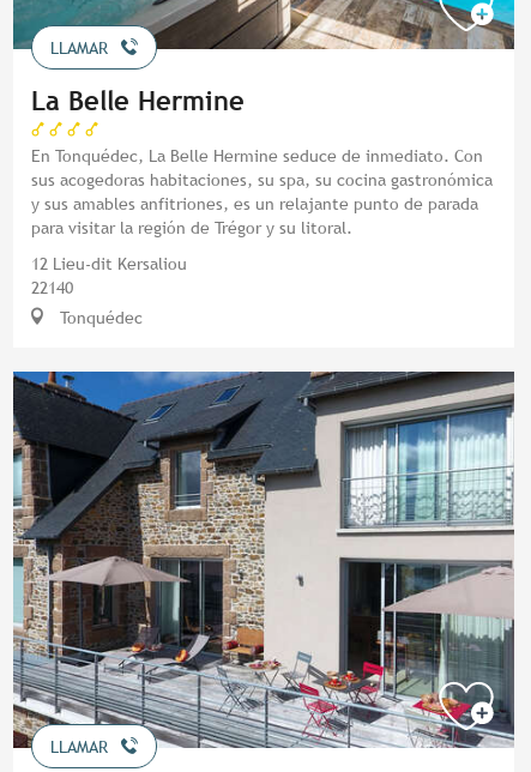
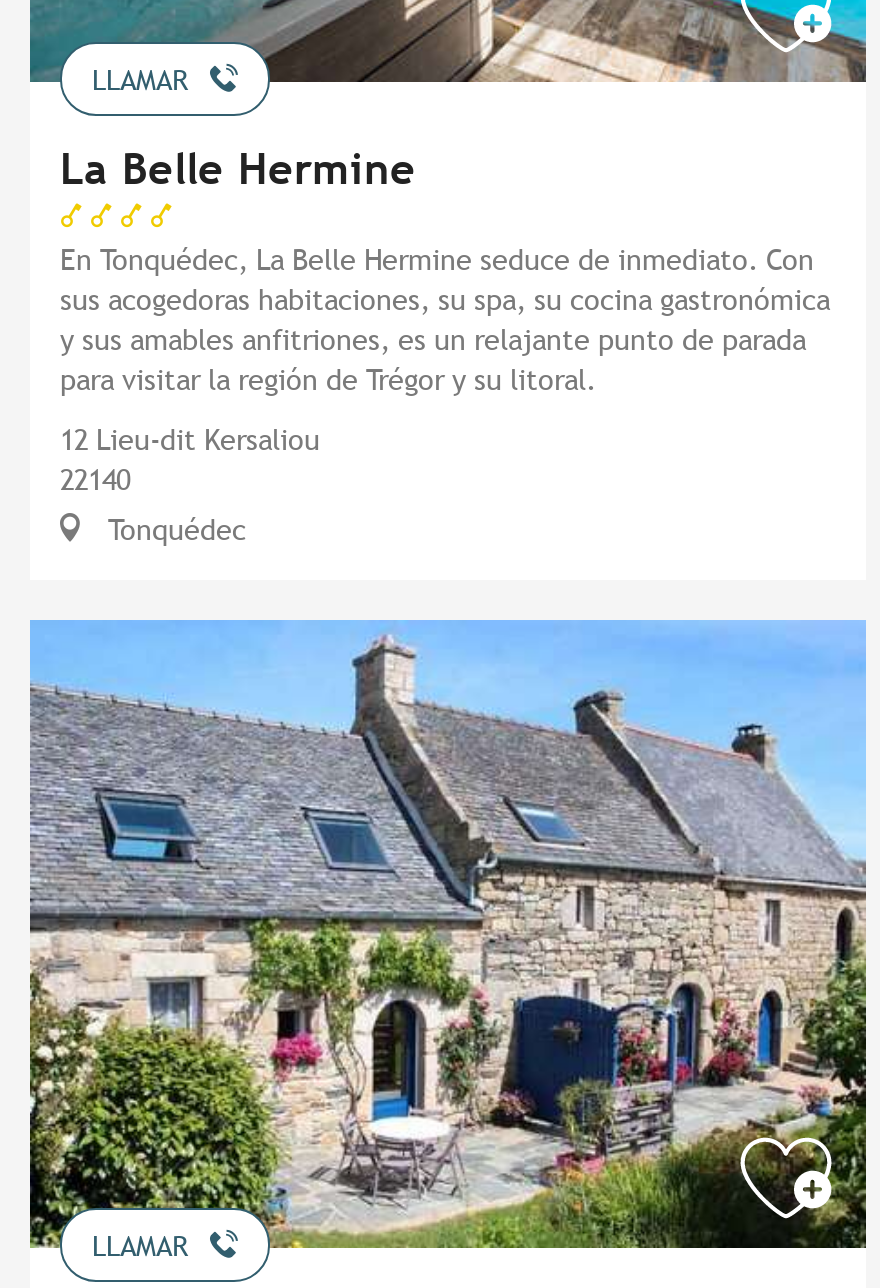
[12,370,515,749] [image] -> [28,618,868,1250] [image]

